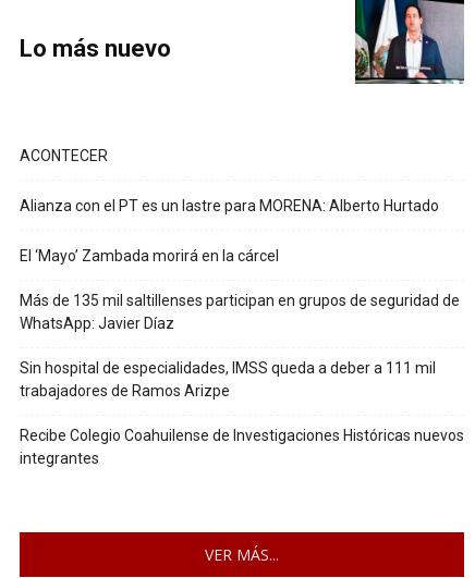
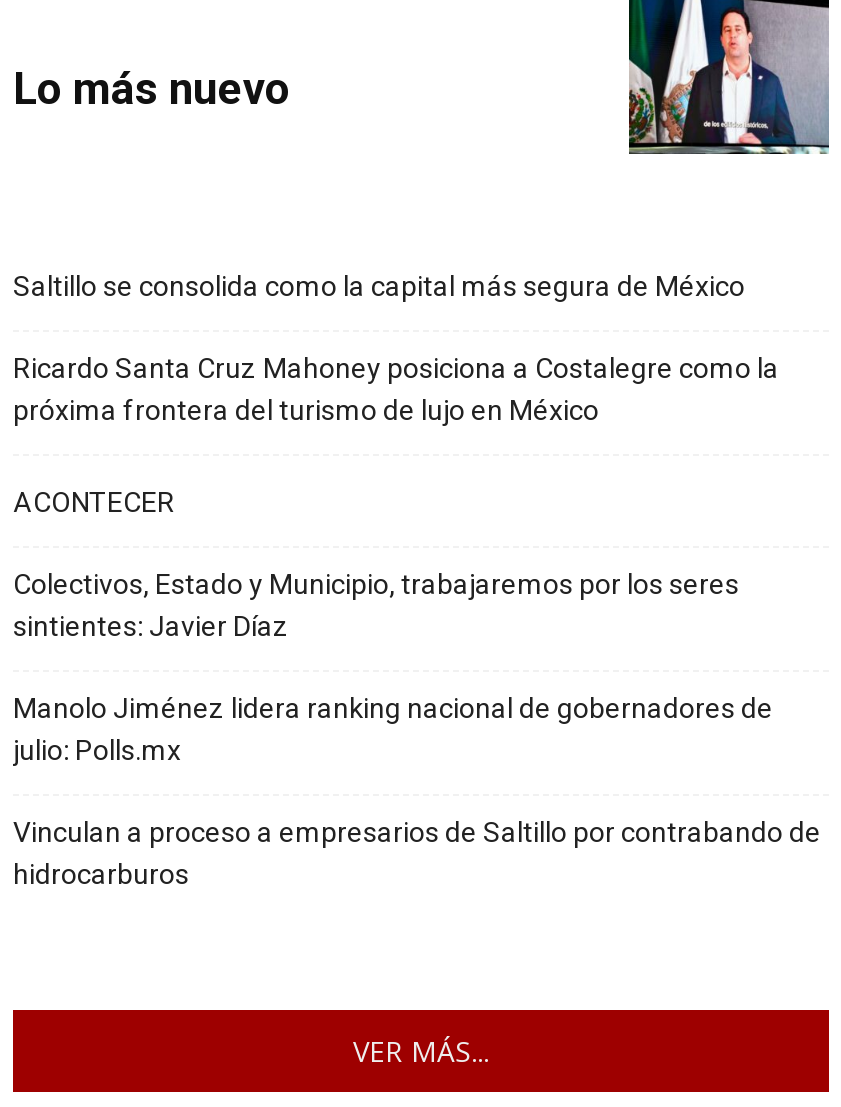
none -> [13,269,779,425] Saltillo se consolida como la capital más segura de México | Ricardo Santa Cruz Mahoney posiciona a Costalegre como la | próxima frontera del turismo de lujo en México
moved [20,147,108,164] -> [13,485,175,517]: ACONTECER
[20,197,464,467] Alianza con el PT es un lastre para MORENA: Alberto Hurtado | El ‘Mayo’ Zambada morirá en la cárcel | Más de 135 mil saltillenses participan en grupos de seguridad de | WhatsApp: Javier Díaz | Sin hospital de especialidades, IMSS queda a deber a 111 mil | trabajadores de Ramos Arizpe | Recibe Colegio Coahuilense de Investigaciones Históricas nuevos | integrantes -> [13,567,821,889] Colectivos, Estado y Municipio, trabajaremos por los seres | sintientes: Javier Díaz | Manolo Jiménez lidera ranking nacional de gobernadores de | julio: Polls.mx | Vinculan a proceso a empresarios de Saltillo por contrabando de | hidrocarburos

